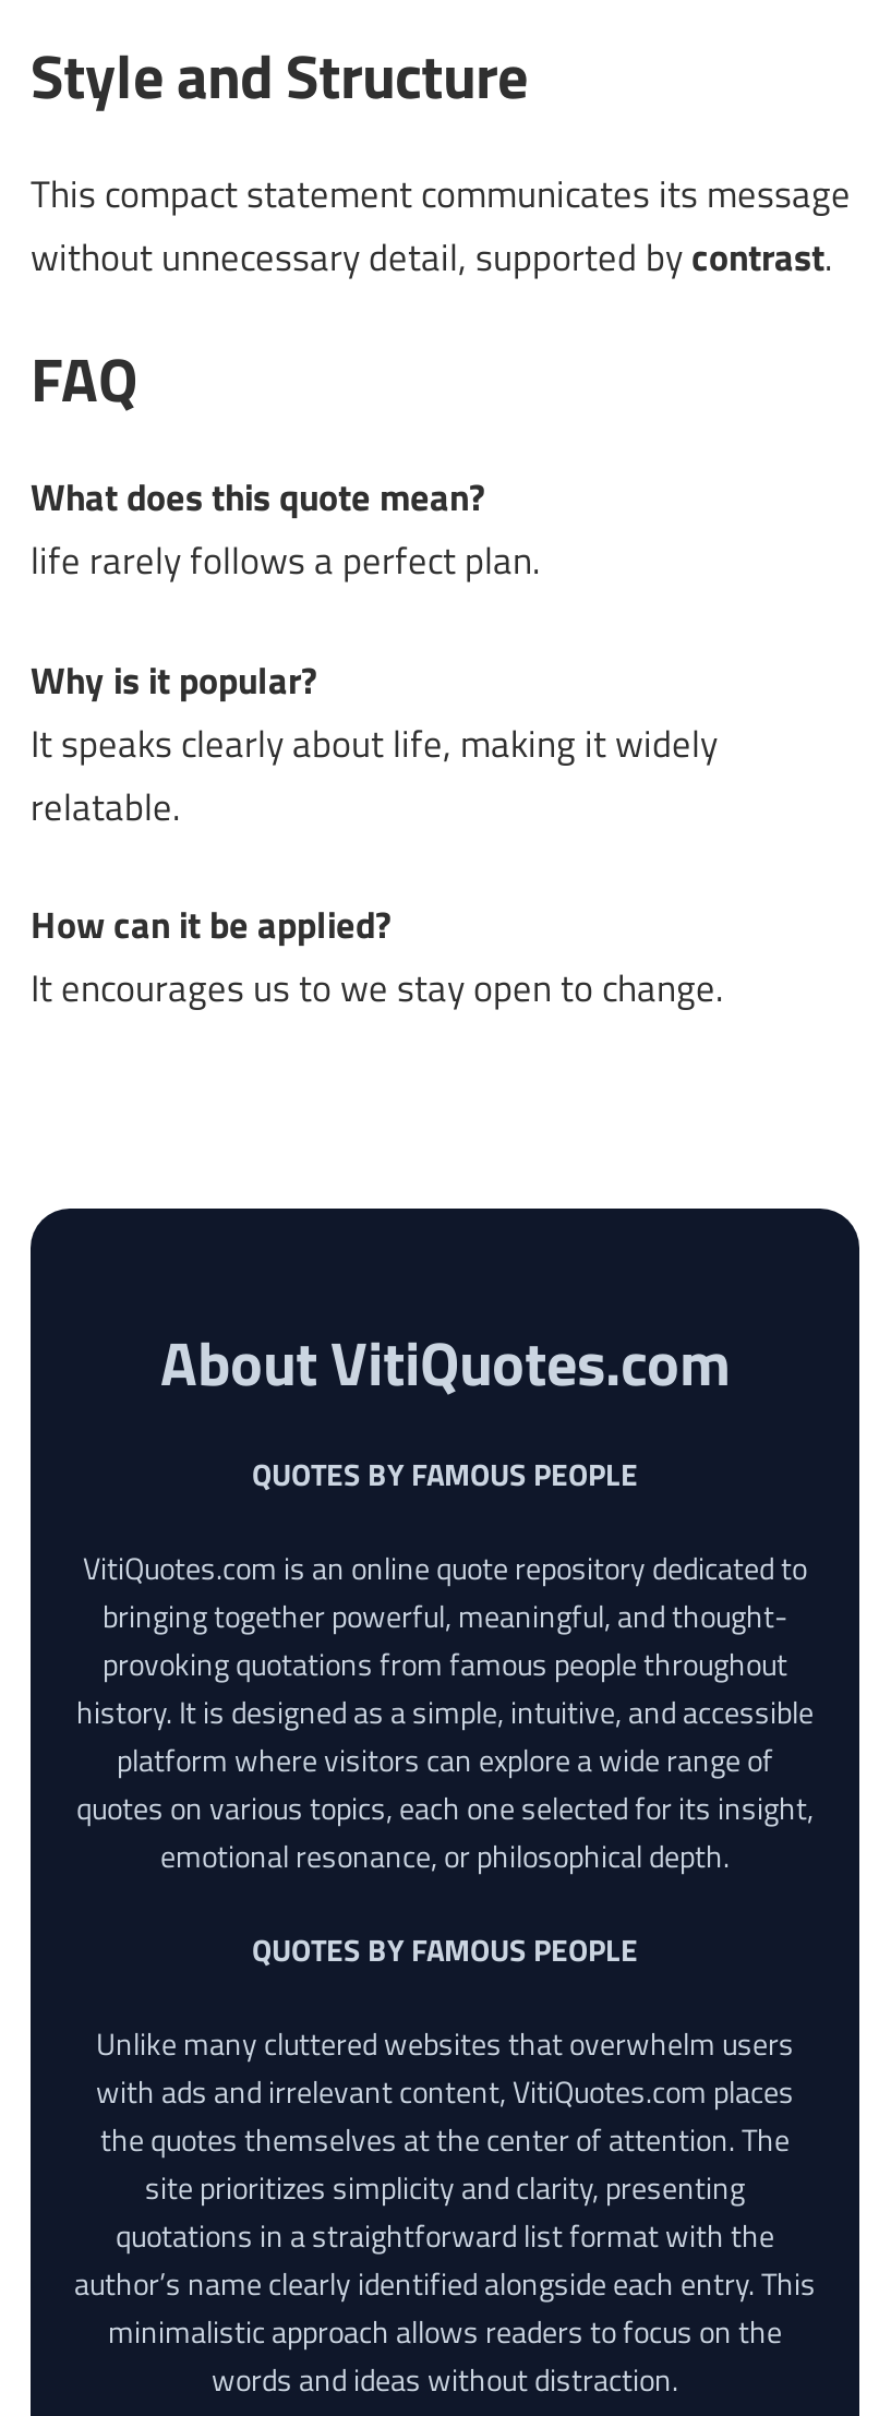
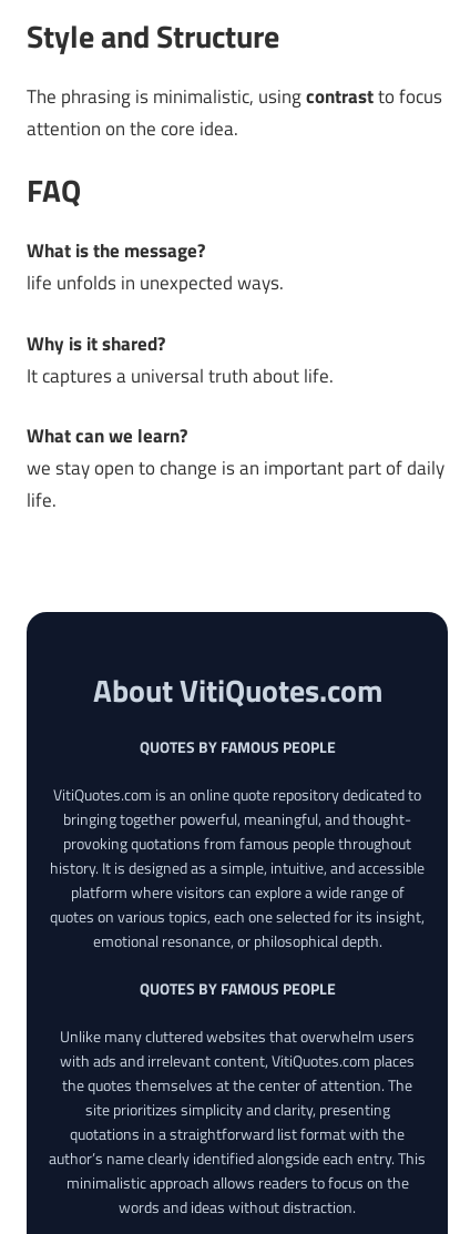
[31,166,851,286] This compact statement communicates its message | without unnecessary detail, supported by contrast. -> [27,82,442,143] The phrasing is minimalistic, using contrast to focus | attention on the core idea.
[31,469,541,589] What does this quote mean? | life rarely follows a perfect plan. -> [27,236,284,297] What is the message? | life unfolds in unexpected ways.
[31,651,718,834] Why is it popular? | It speaks clearly about life, making it widely | relatable. -> [27,329,334,390] Why is it shared? | It captures a universal truth about life.
[31,897,724,1017] How can it be applied? | It encourages us to we stay open to change. -> [27,421,444,514] What can we learn? | we stay open to change is an important part of daily | life.

